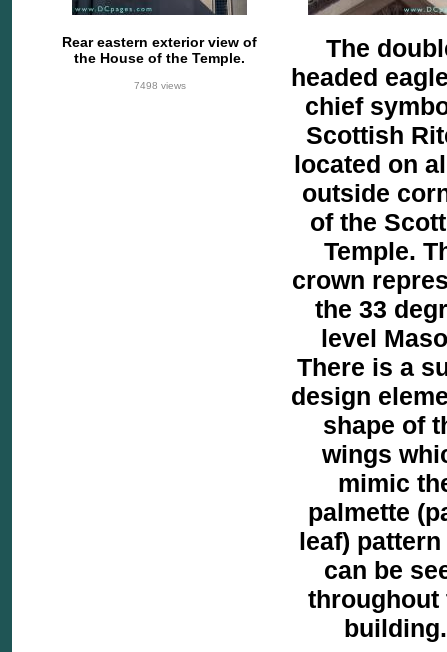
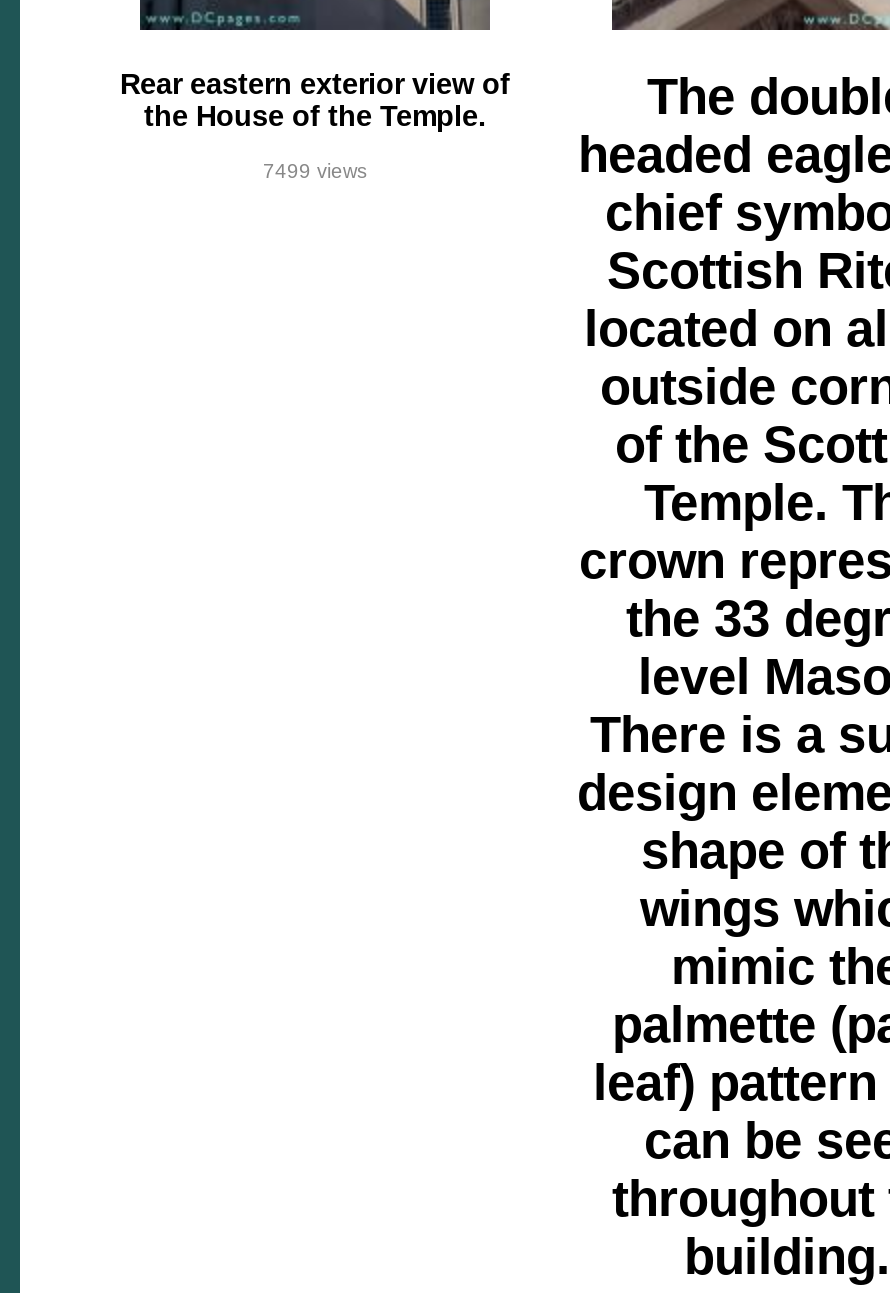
[133,80,185,91] 7498 views -> [263,161,367,183] 7499 views

